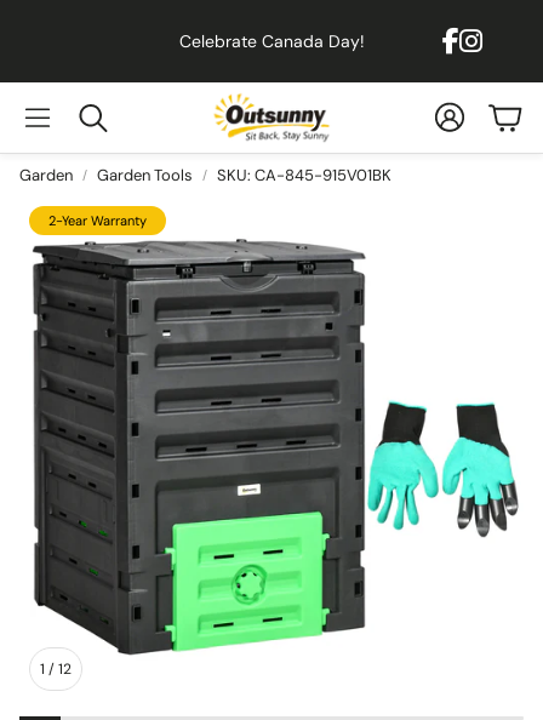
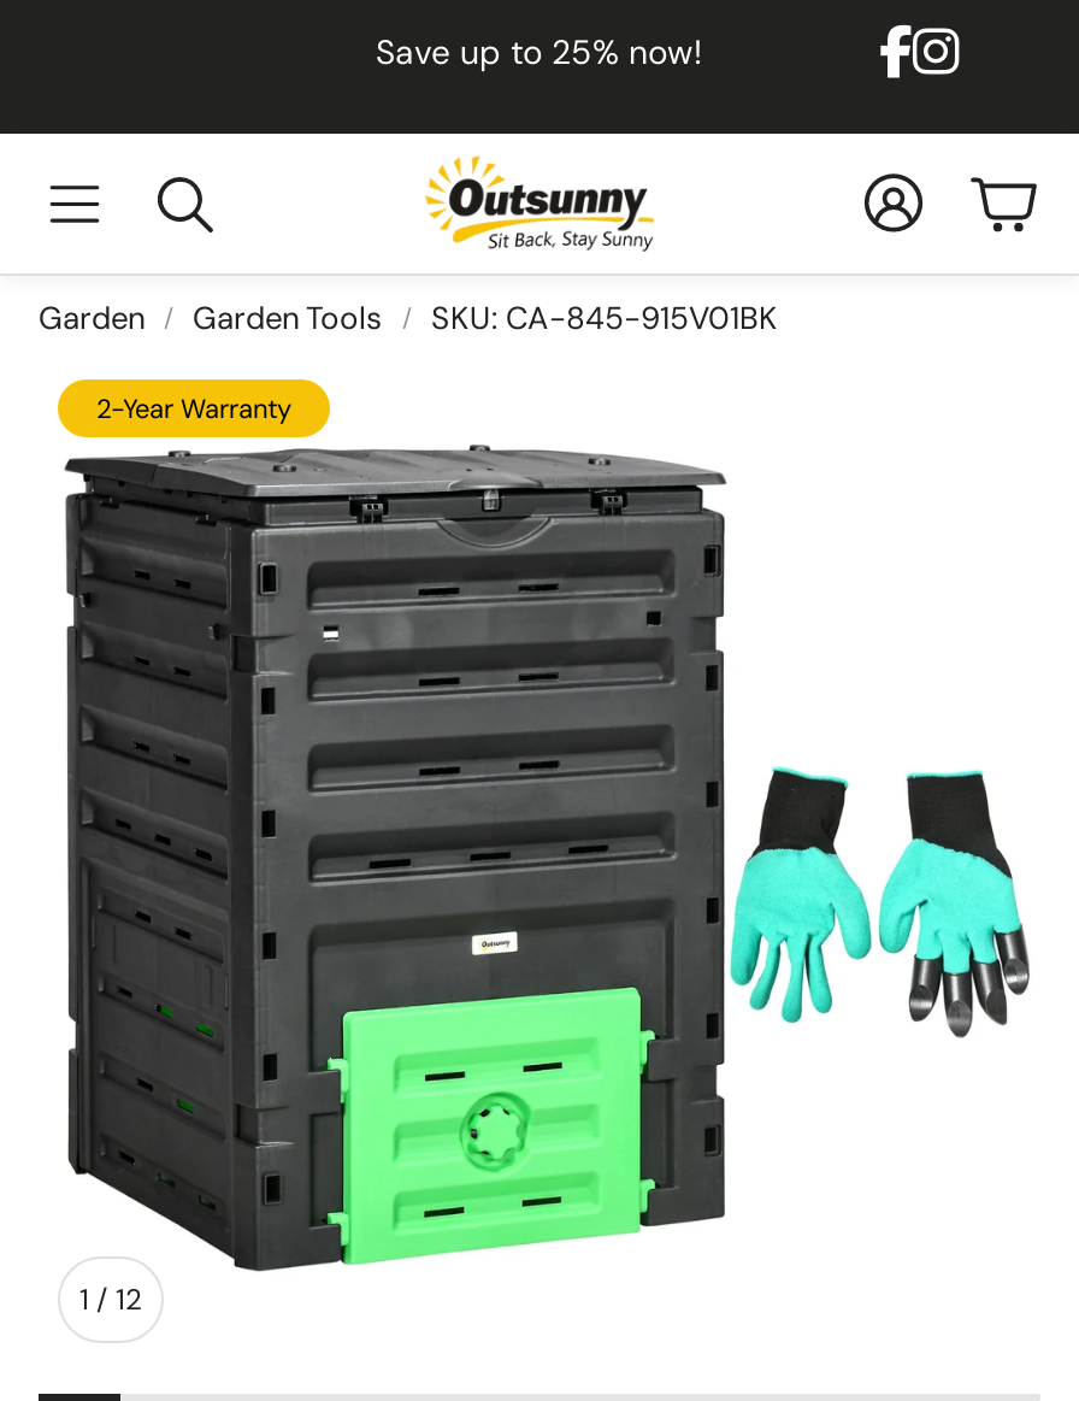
[179,30,364,52] Celebrate Canada Day! -> [376,30,703,73] Save up to 25% now!

